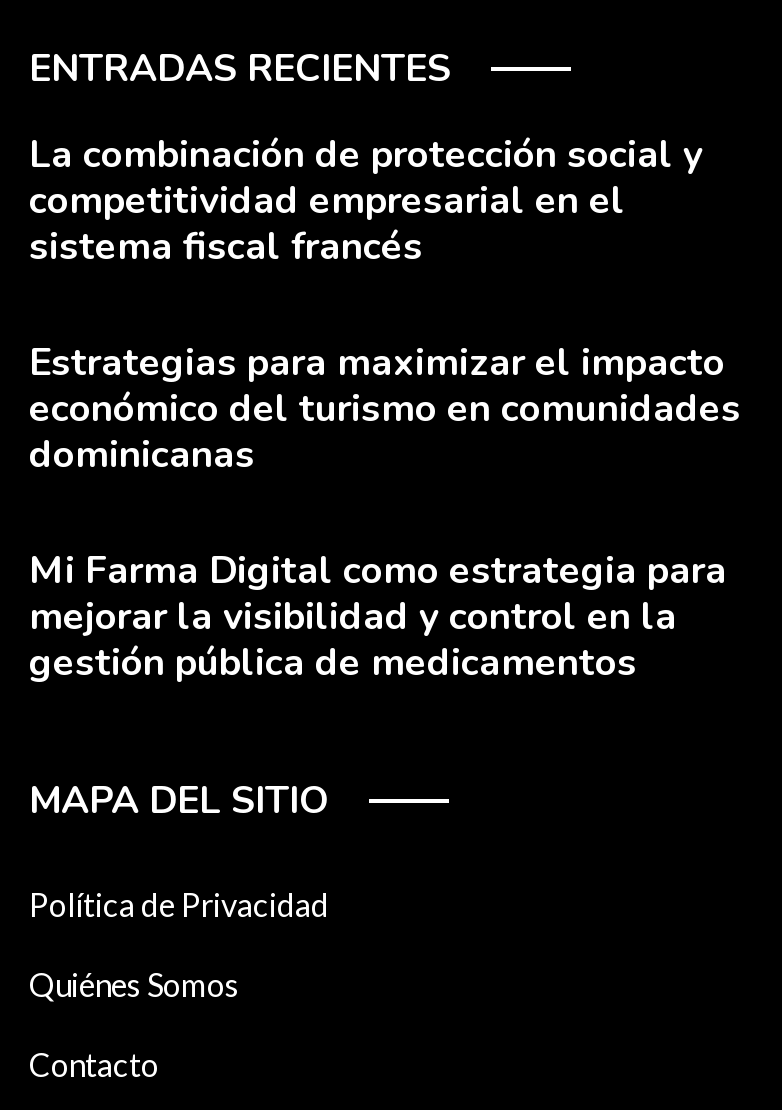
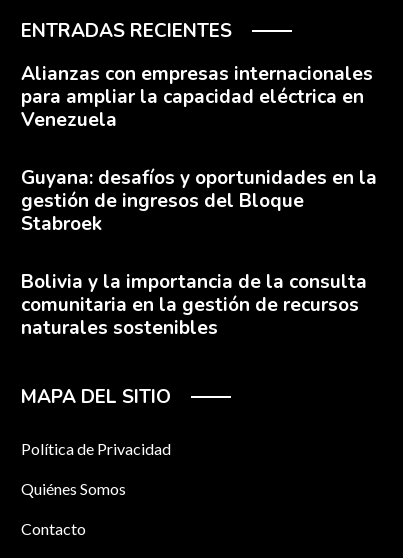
[29,128,703,272] La combinación de protección social y | competitividad empresarial en el | sistema fiscal francés -> [21,61,373,133] Alianzas con empresas internacionales | para ampliar la capacidad eléctrica en | Venezuela
[29,336,741,480] Estrategias para maximizar el impacto | económico del turismo en comunidades | dominicanas -> [21,165,377,237] Guyana: desafíos y oportunidades en la | gestión de ingresos del Bloque | Stabroek
[29,544,727,688] Mi Farma Digital como estrategia para | mejorar la visibilidad y control en la | gestión pública de medicamentos -> [21,269,367,341] Bolivia y la importancia de la consulta | comunitaria en la gestión de recursos | naturales sostenibles

